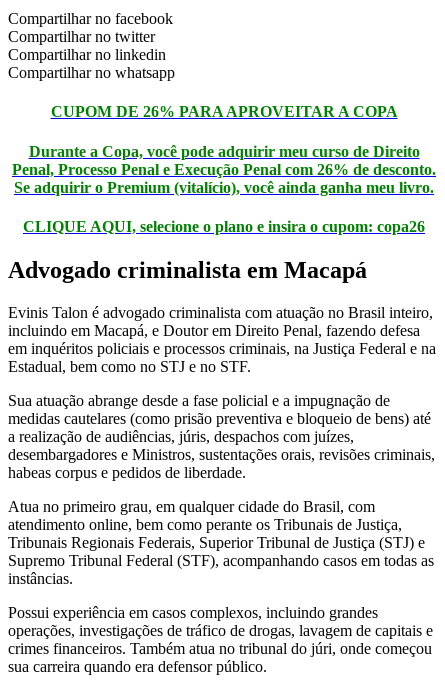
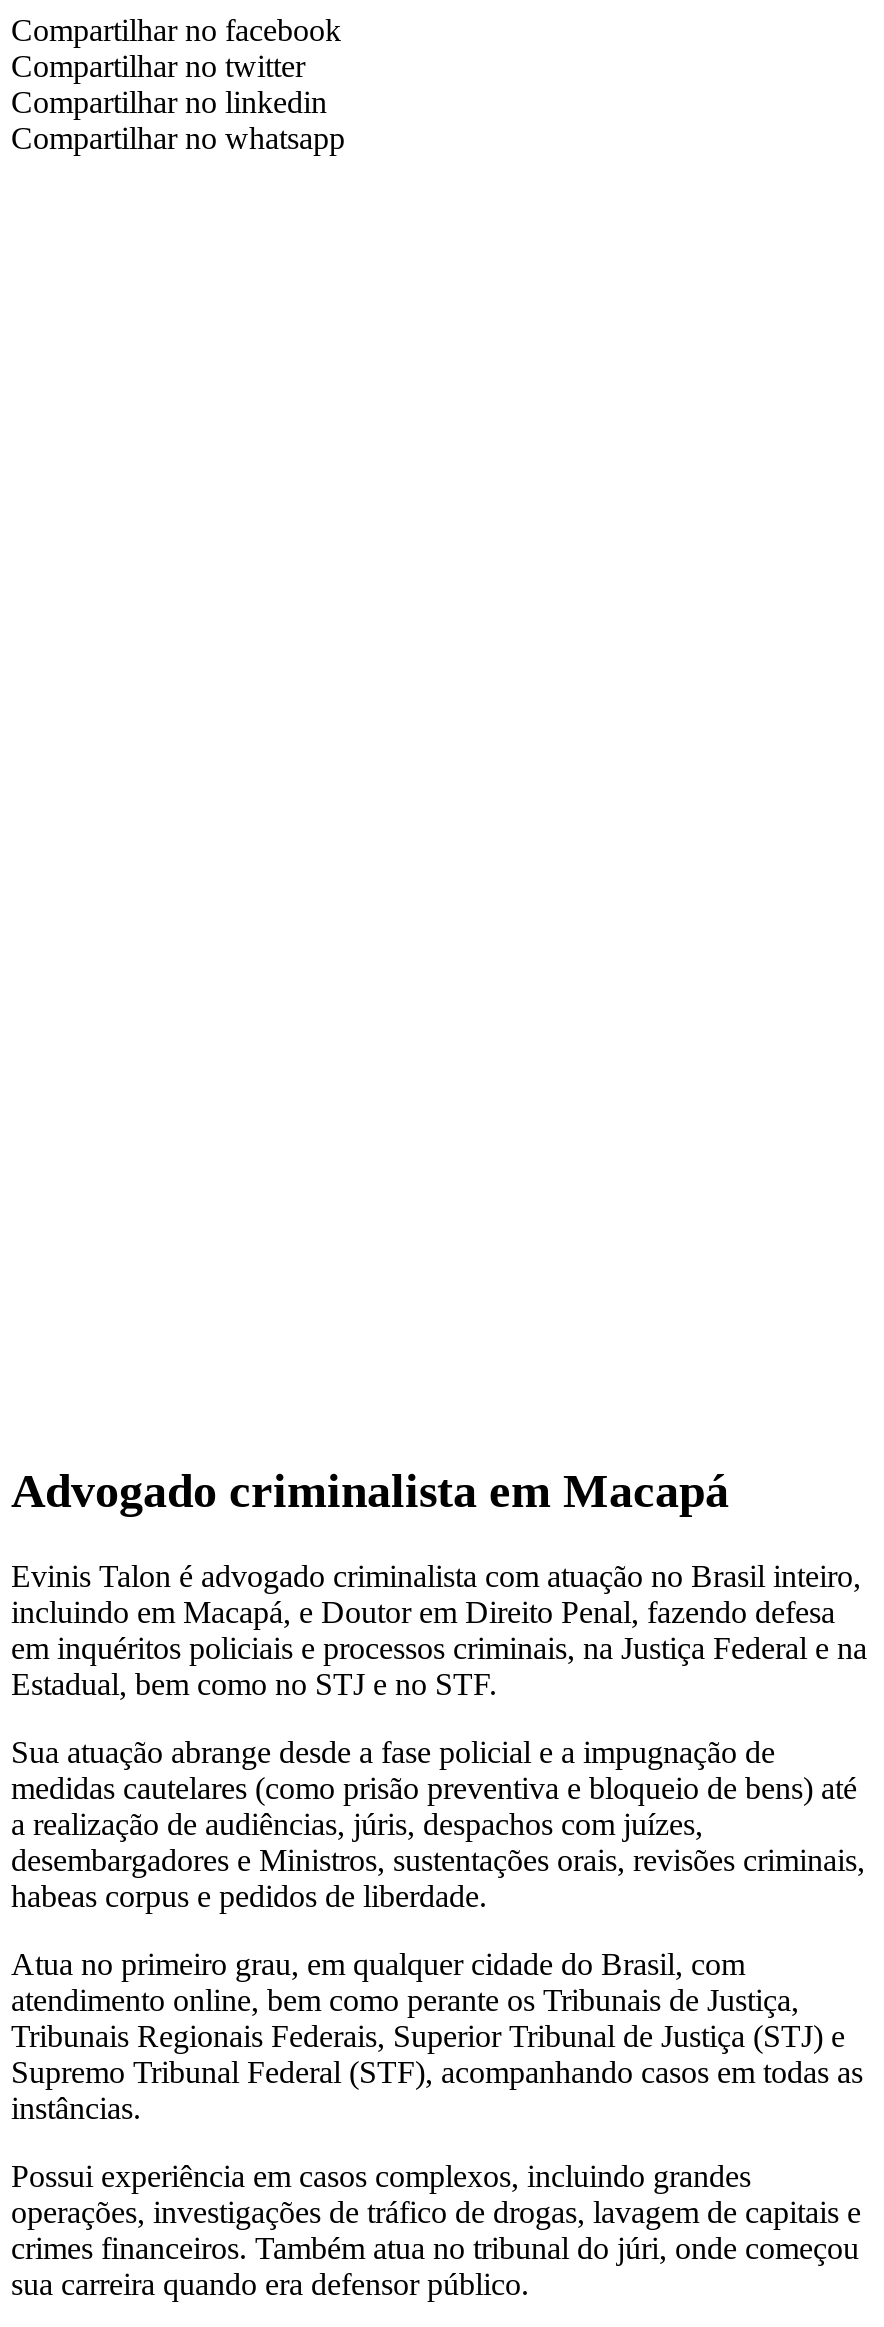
[12,103,436,235] CUPOM DE 26% PARA APROVEITAR A COPA | Durante a Copa, você pode adquirir meu curso de Direito | Penal, Processo Penal e Execução Penal com 26% de desconto. | Se adquirir o Premium (vitalício), você ainda ganha meu livro. | CLIQUE AQUI, selecione o plano e insira o cupom: copa26 -> none

